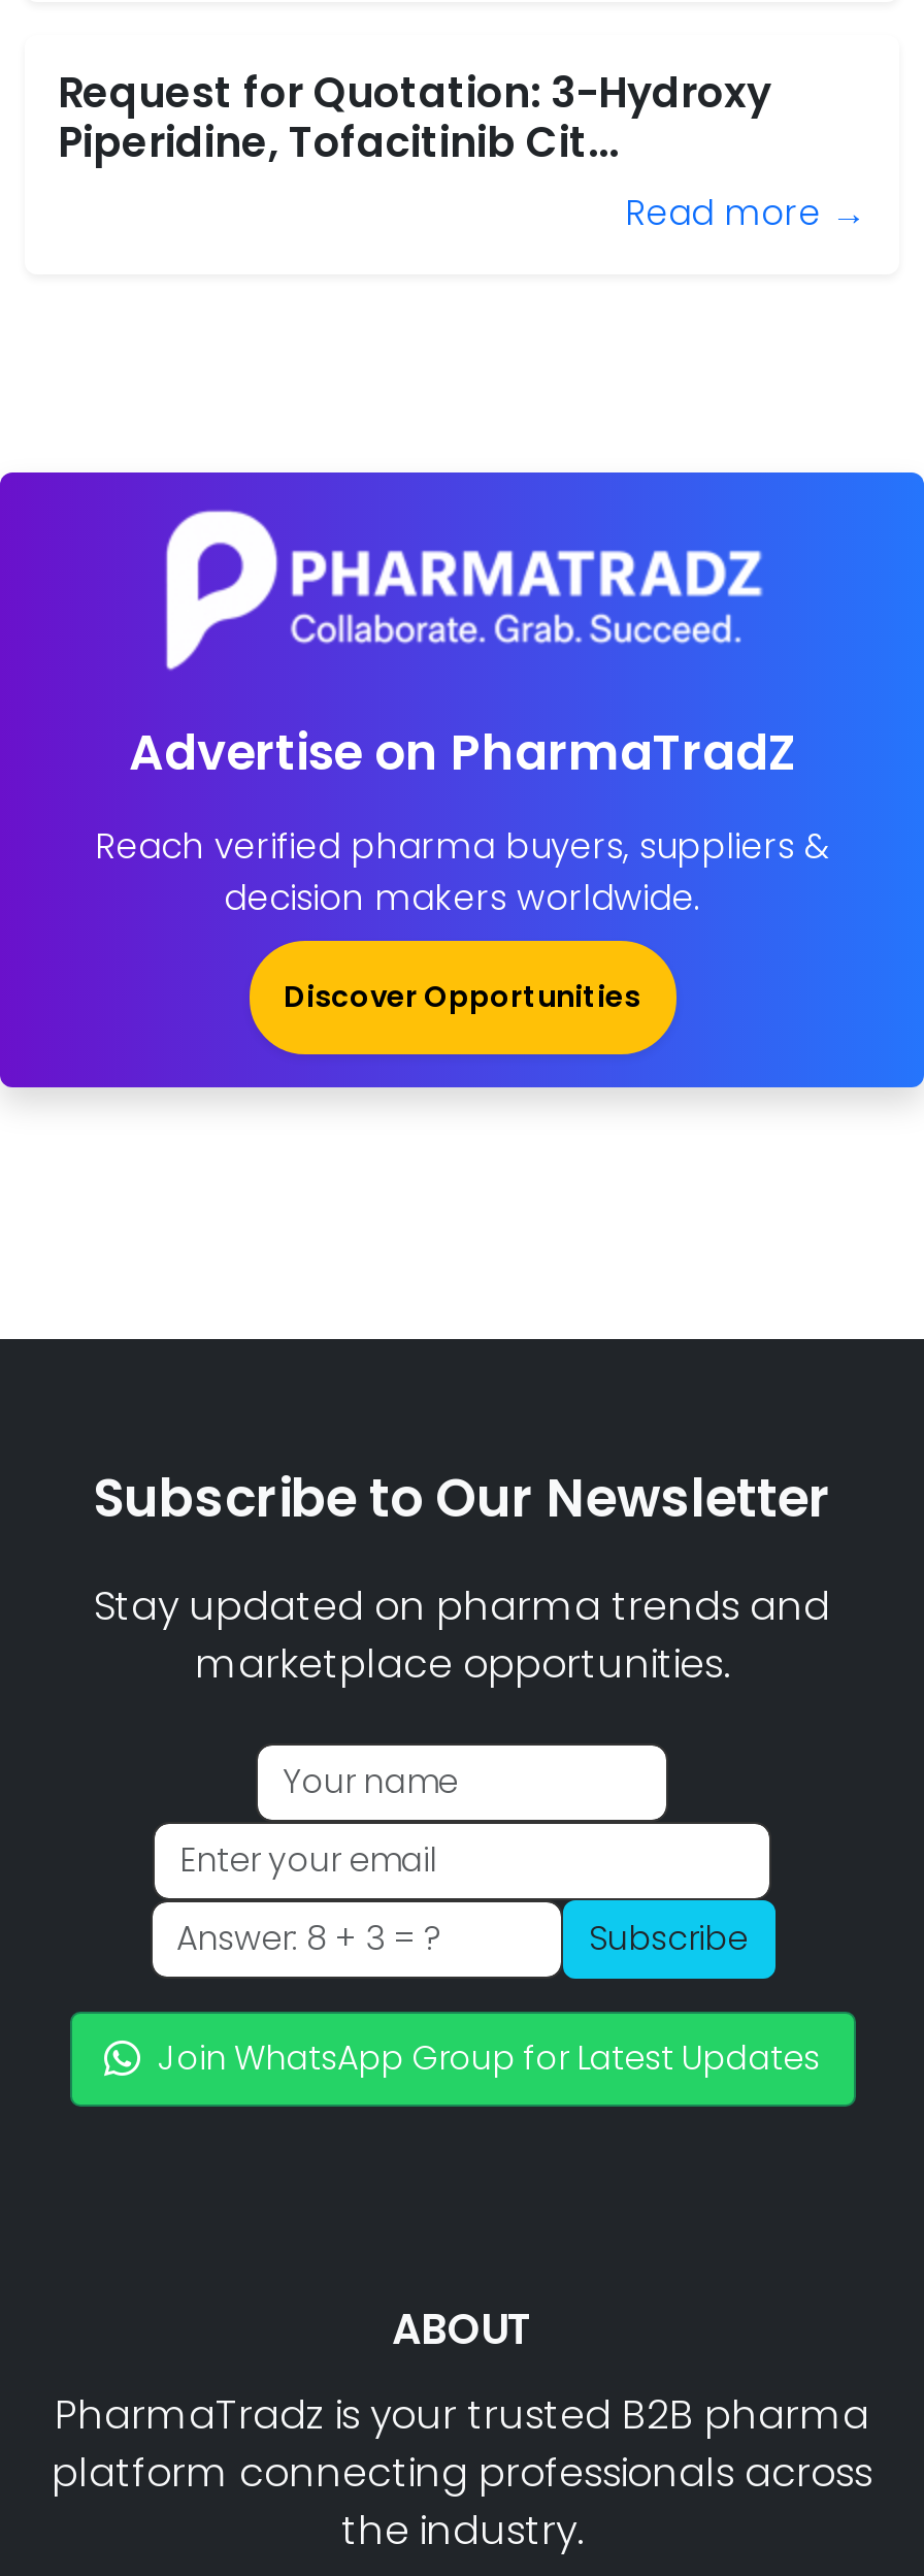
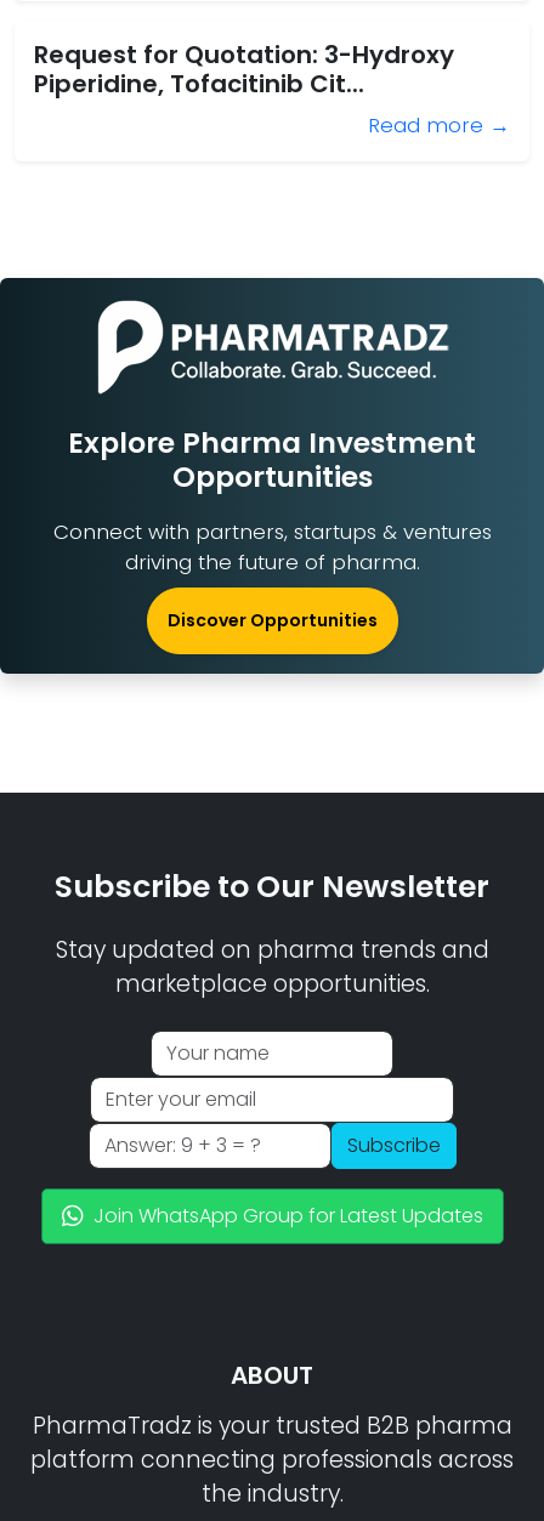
[6,470,918,1089] [image] | Advertise on PharmaTradZ -> [4,277,540,675] [image] | Explore Pharma Investment | Opportunities
[95,821,829,922] Reach verified pharma buyers, suppliers & | decision makers worldwide. -> [53,517,491,577] Connect with partners, startups & ventures | driving the future of pharma.
moved [284,976,640,1017] -> [167,608,377,632]: Discover Opportunities

